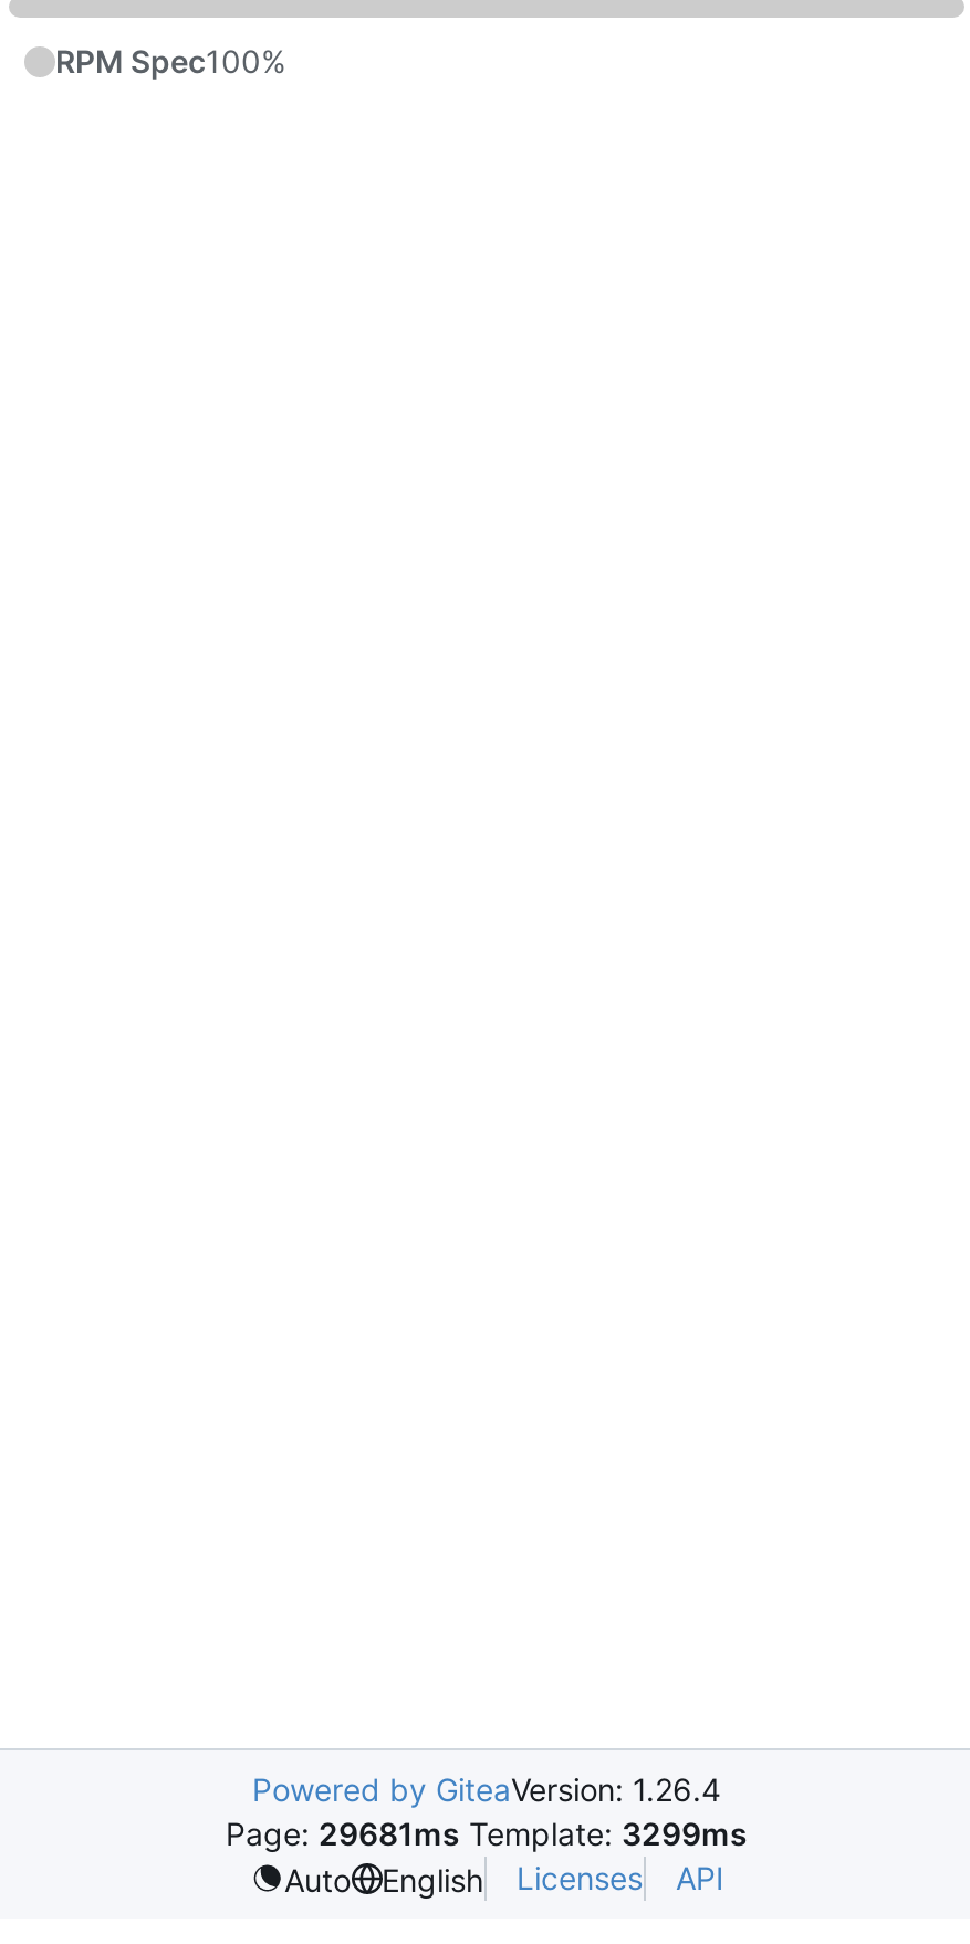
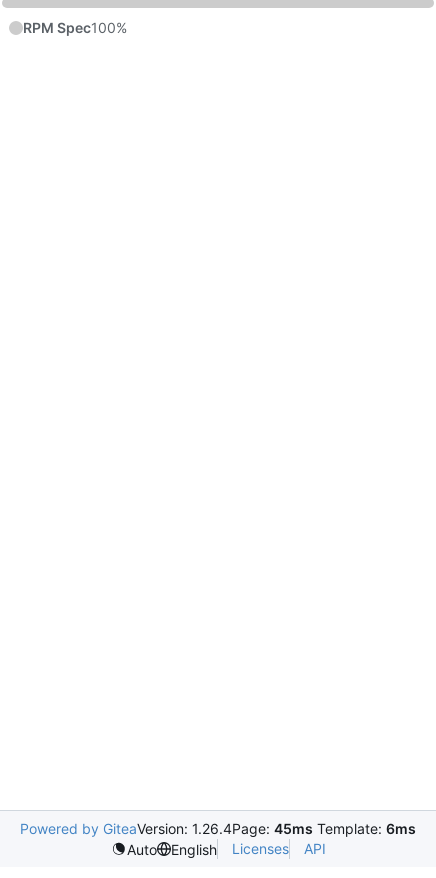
[226,1770,748,1852] Powered by GiteaVersion: 1.26.4 | Page: 29681ms Template: 3299ms -> [20,820,416,837] Powered by GiteaVersion: 1.26.4Page: 45ms Template: 6ms

